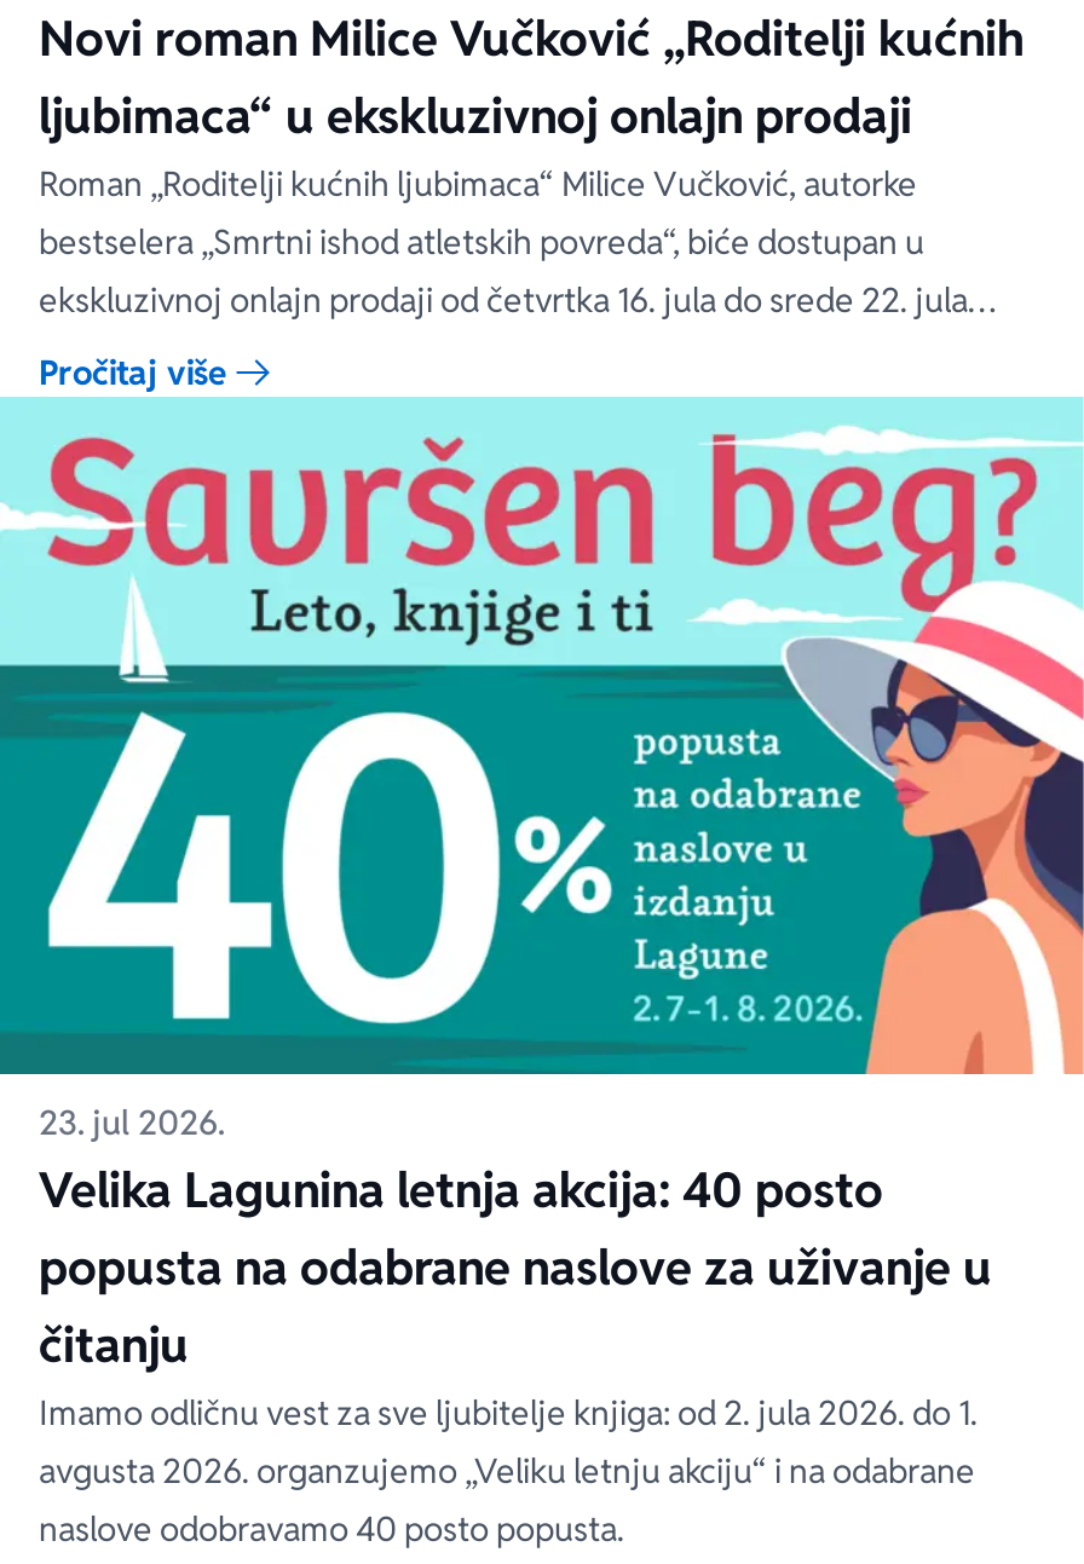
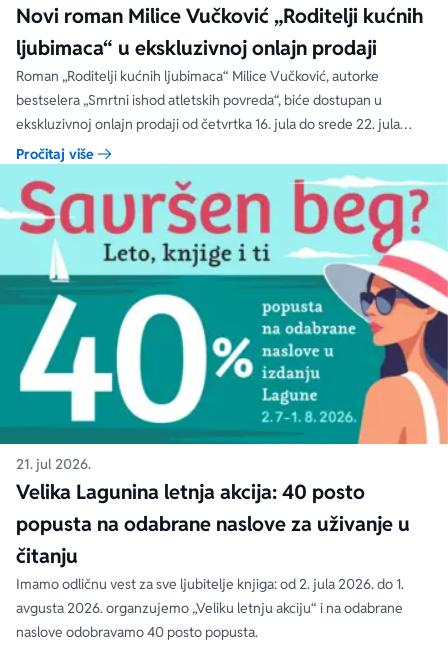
[39,1101,225,1144] 23. jul 2026. -> [16,455,91,473] 21. jul 2026.

